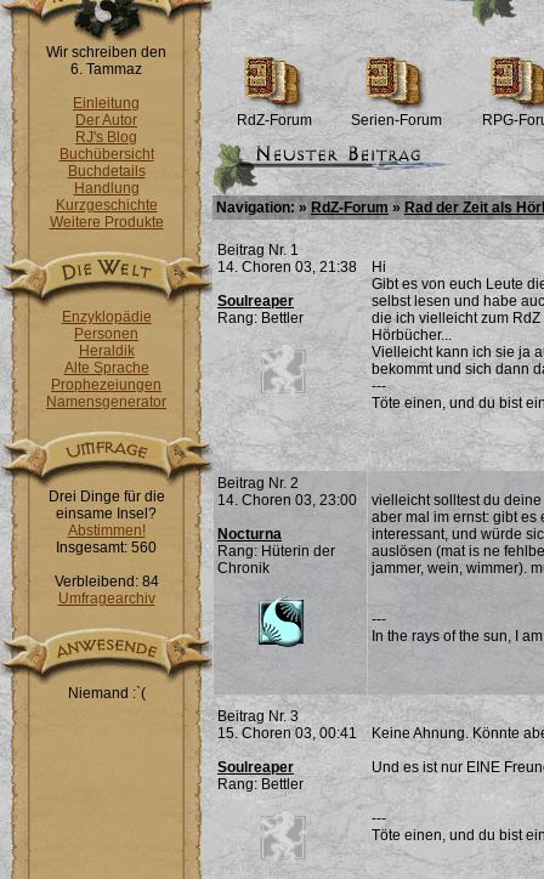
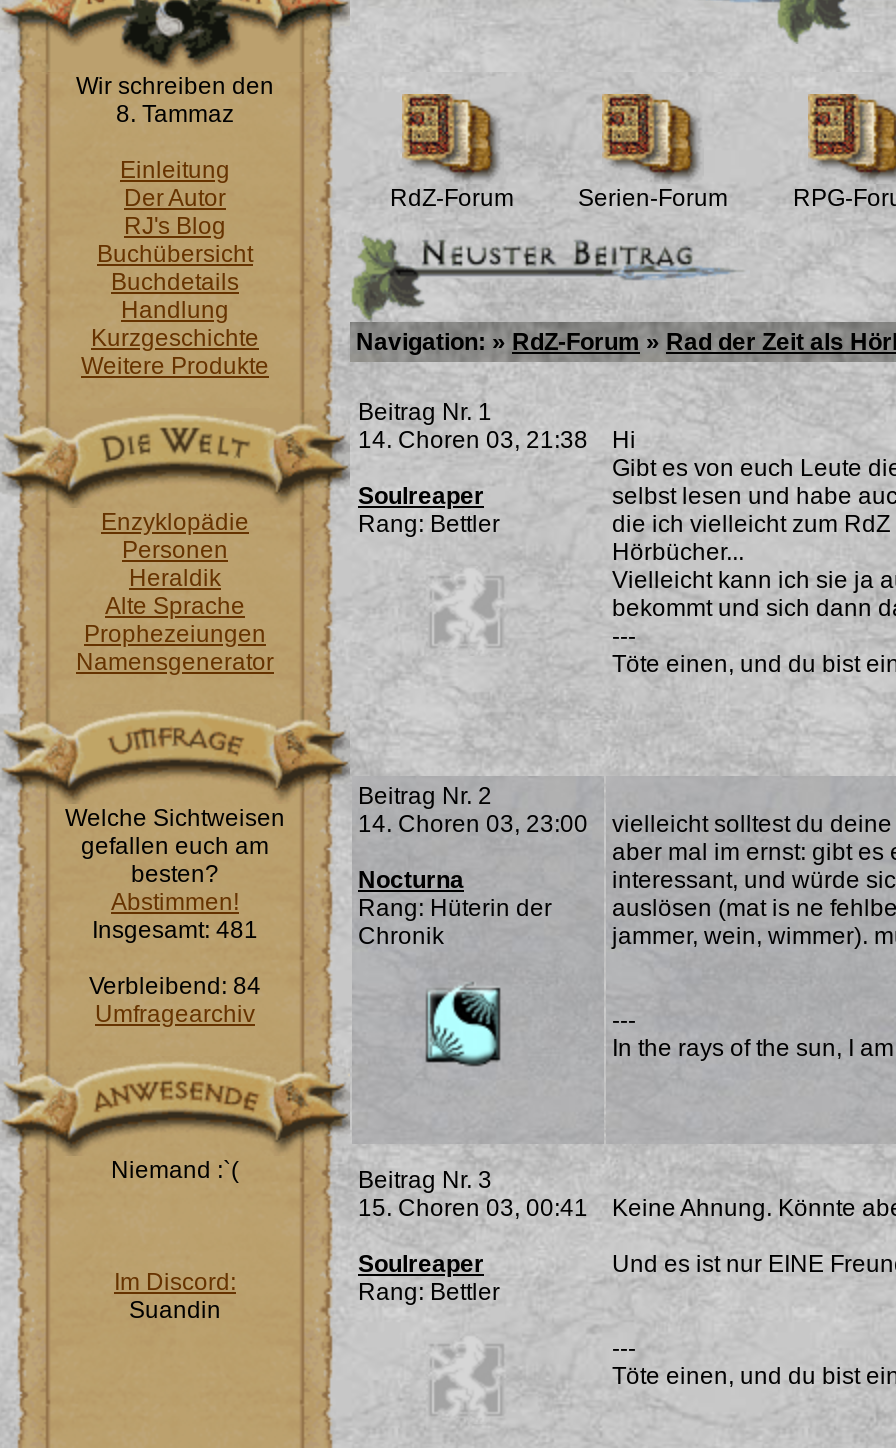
[70,61,142,78] 6. Tammaz -> [116,100,234,128] 8. Tammaz
[48,488,165,522] Drei Dinge für die | einsame Insel? -> [65,804,285,888] Welche Sichtweisen | gefallen euch am | besten?
[56,539,157,556] Insgesamt: 560 -> [92,916,258,944] Insgesamt: 481
none -> [114,1268,236,1324] Im Discord: | Suandin

